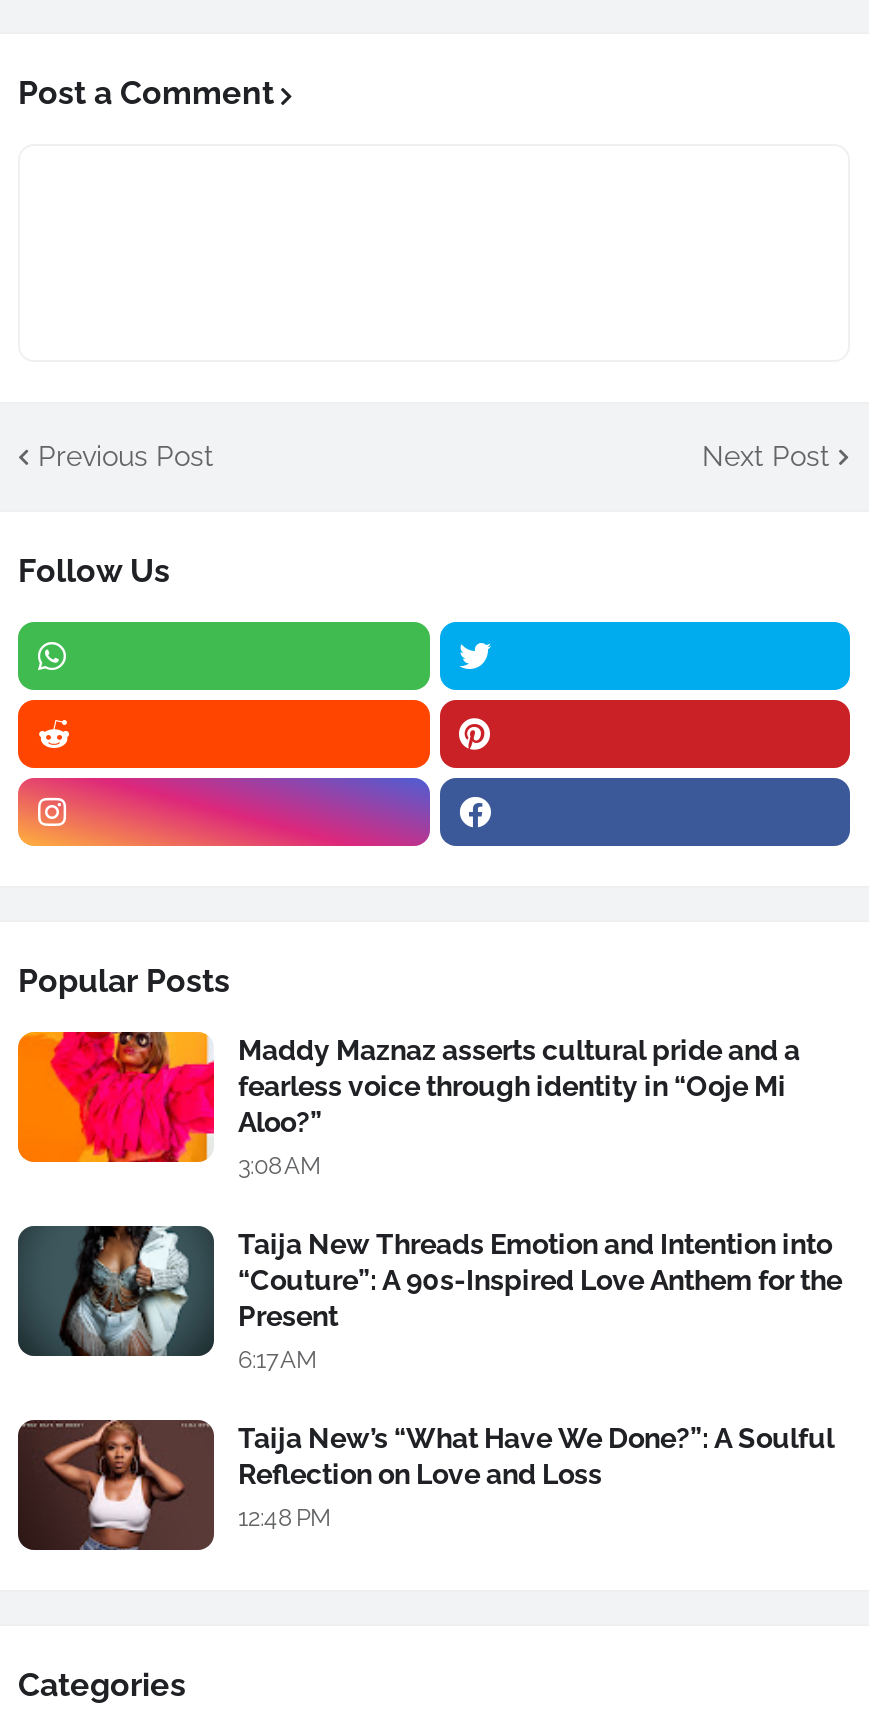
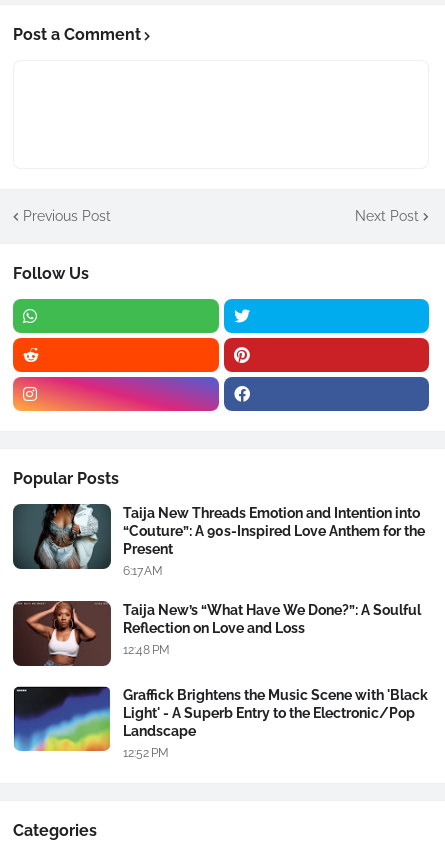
[16,1030,800,1180] [image] | Maddy Maznaz asserts cultural pride and a | fearless voice through identity in “Ooje Mi | Aloo?” | 3:08 AM -> none
moved [18,1224,842,1532] -> [13,503,425,657]: [image] | Taija New Threads Emotion and Intention into | “Couture”: A 90s-Inspired Love Anthem for the | Present | 6:17 AM | Taija New’s “What Have We Done?”: A Soulful | Reflection on Love and Loss | 12:48 PM
none -> [13,686,428,760] [image] | Graffick Brightens the Music Scene with 'Black | Light' - A Superb Entry to the Electronic/Pop | Landscape | 12:52 PM

